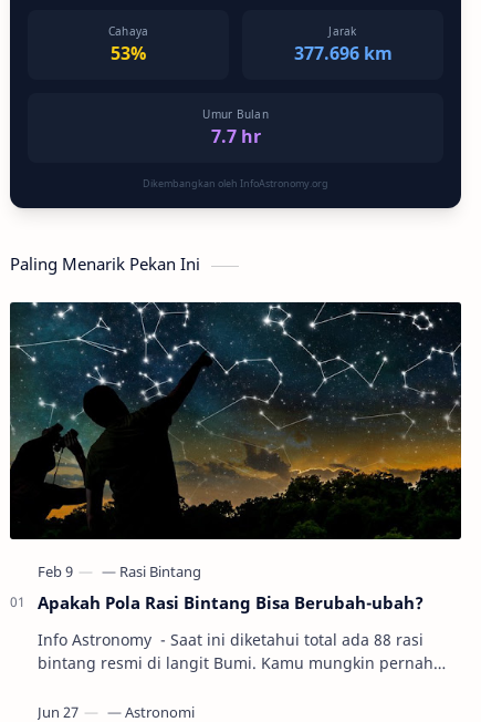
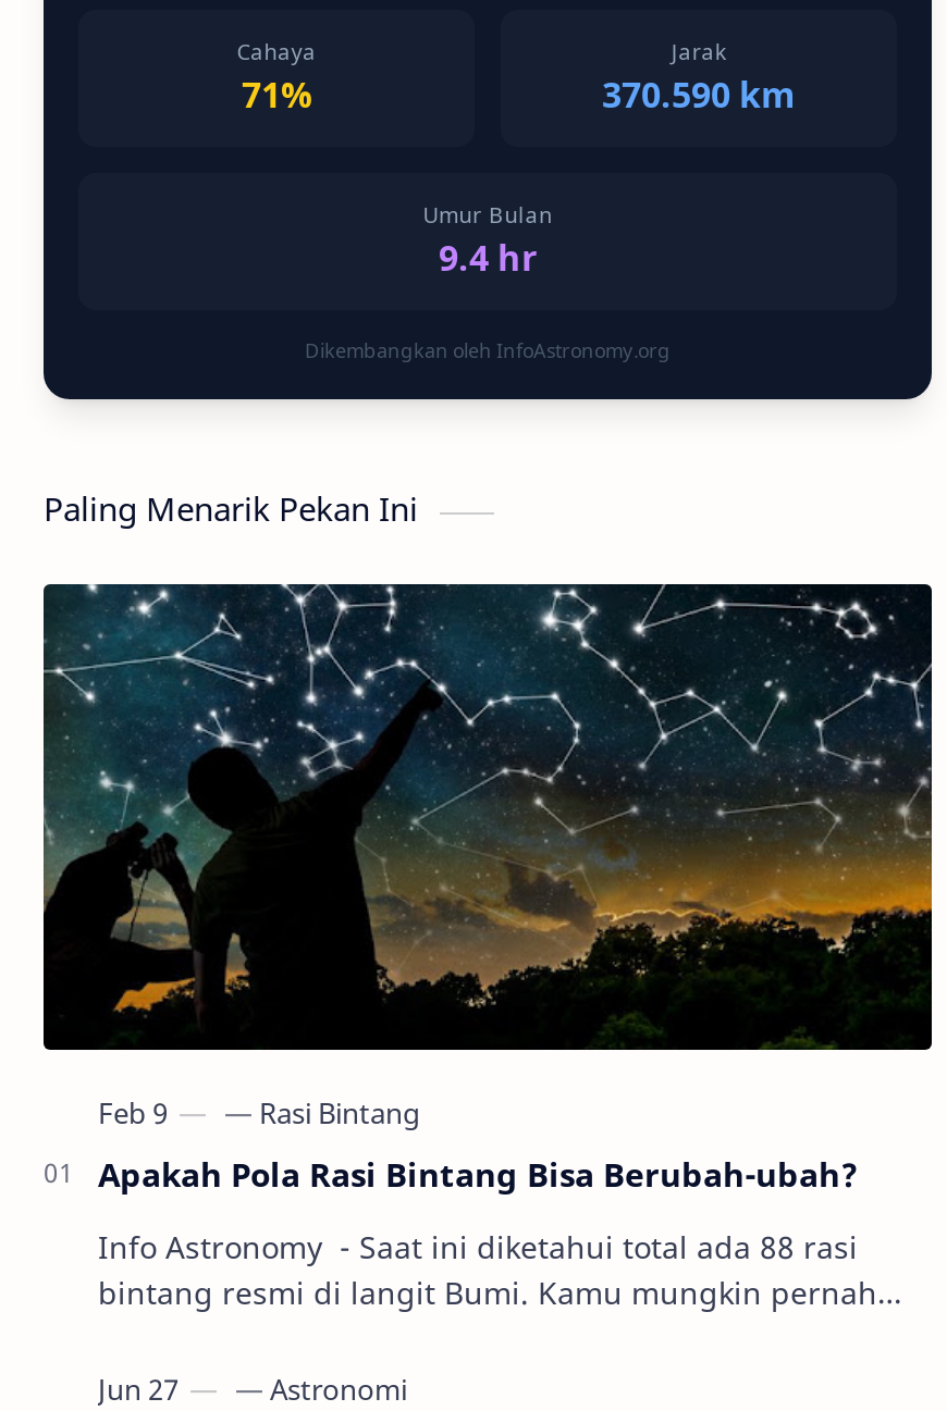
[111,41,146,65] 53% -> [242,71,311,119] 71%
[294,41,392,65] 377.696 km -> [602,71,796,119] 370.590 km
[211,124,260,148] 7.7 hr -> [439,234,537,282] 9.4 hr

